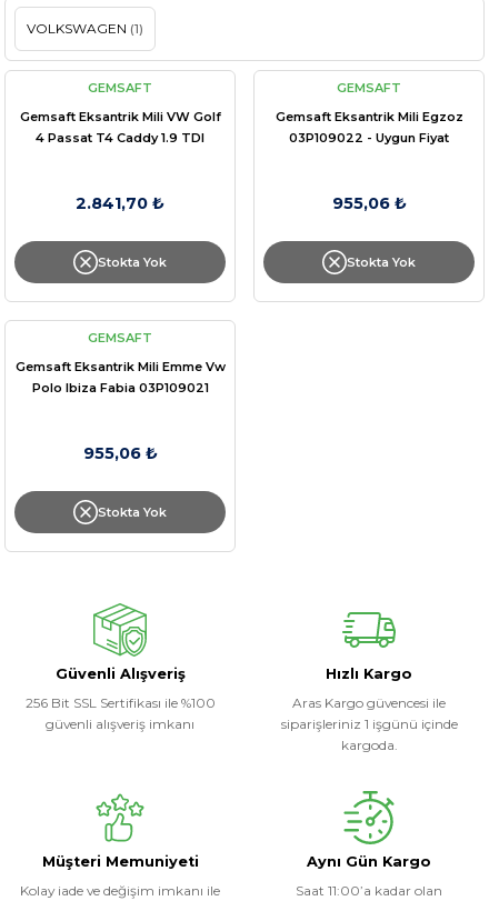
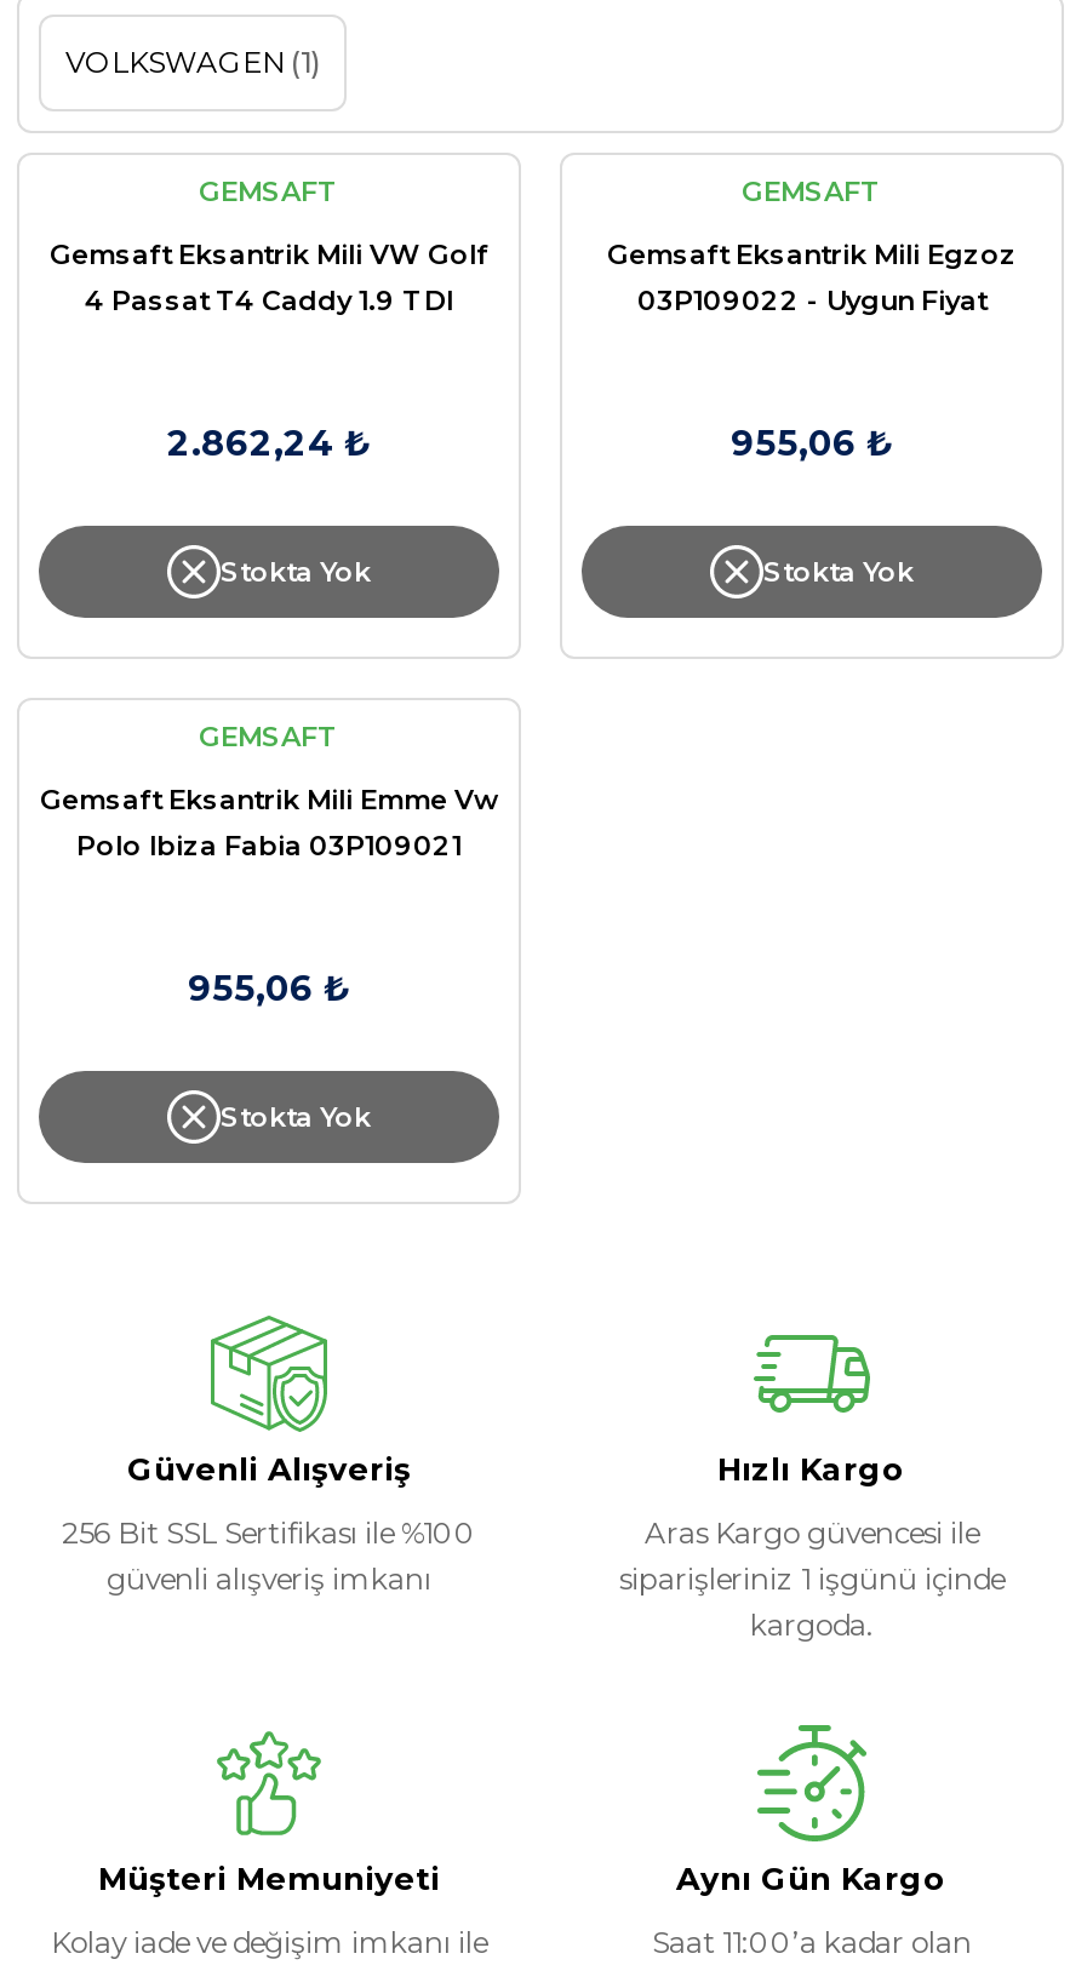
[76,193,164,213] 2.841,70 ₺ -> [167,422,371,465] 2.862,24 ₺

